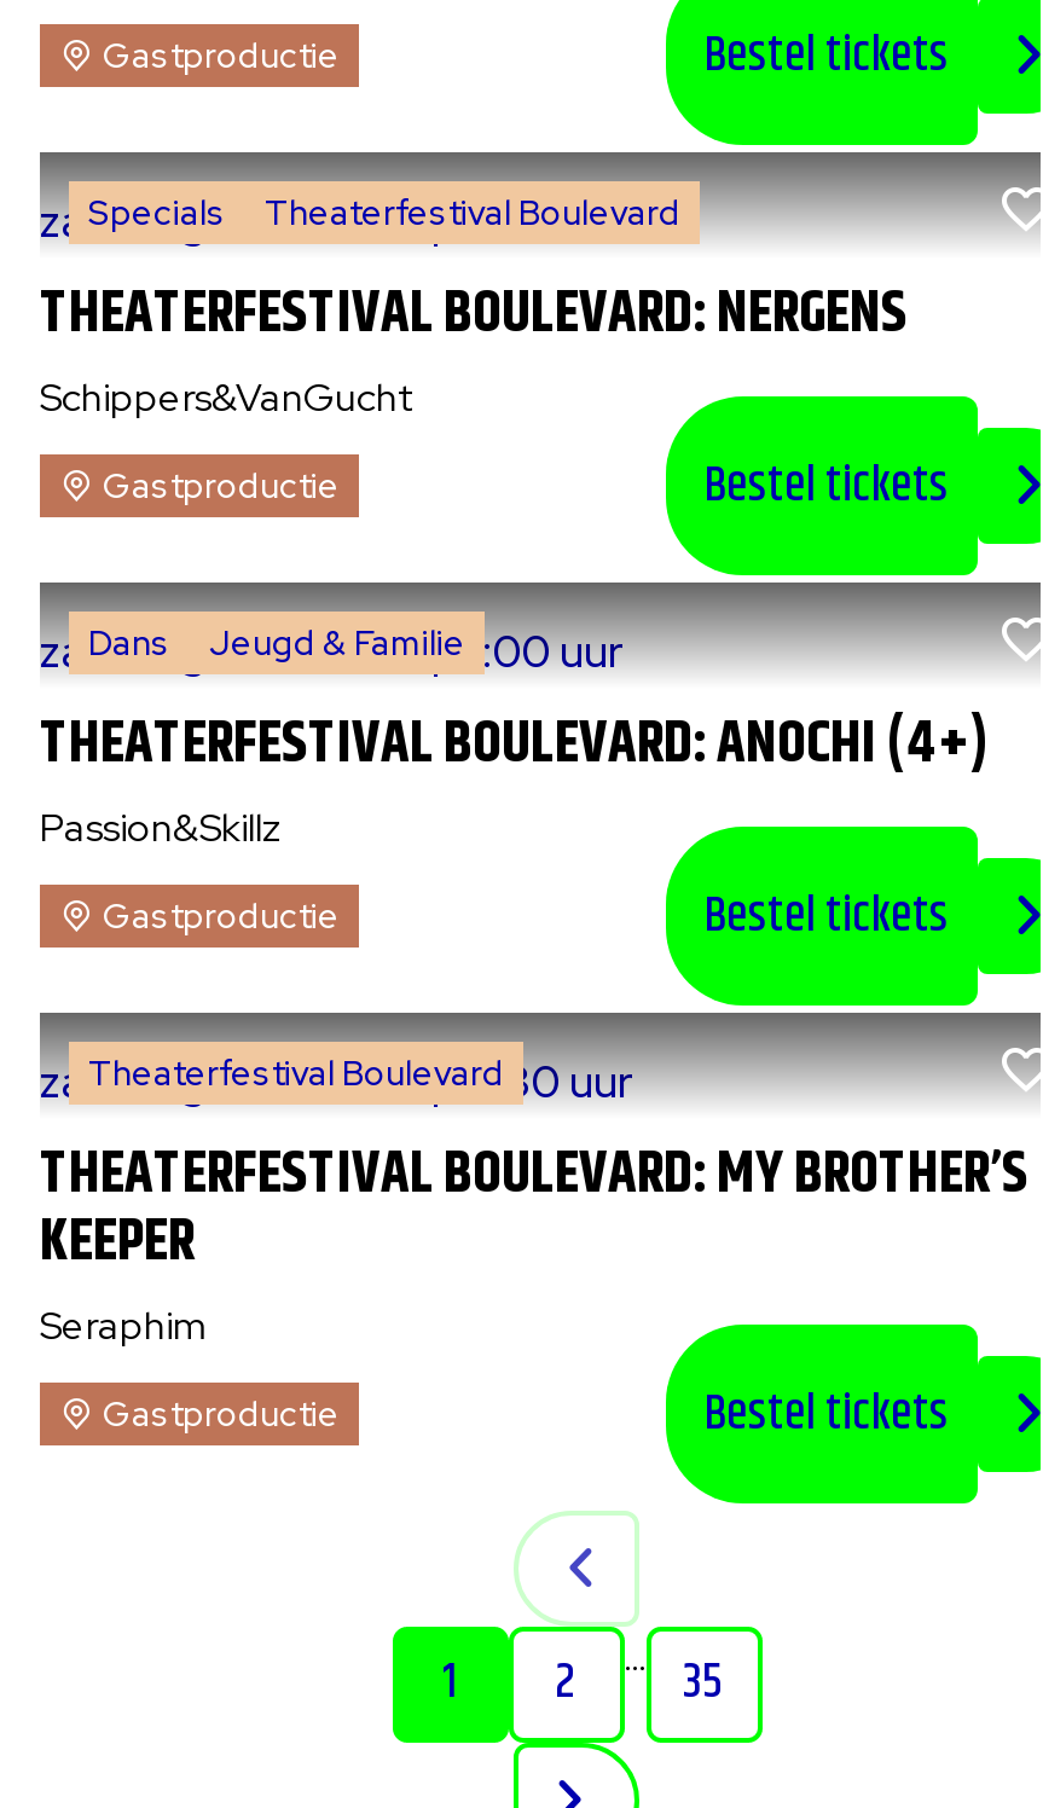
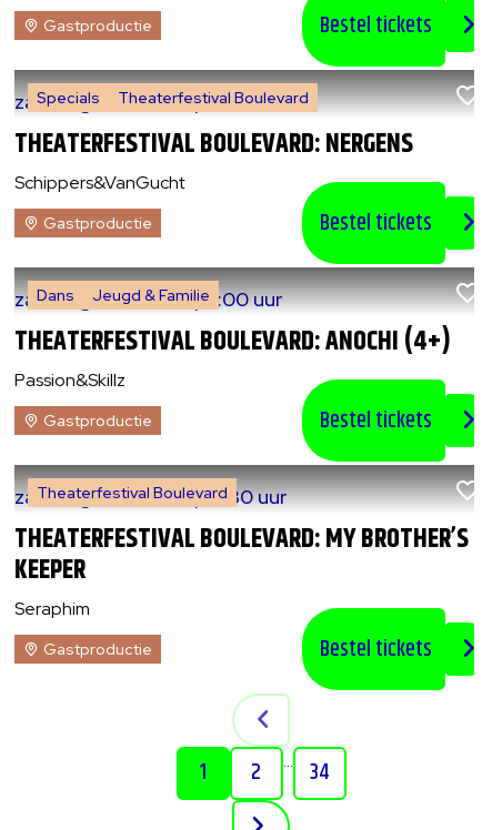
[683,1646,724,1721] 35 -> [309,756,329,790] 34

